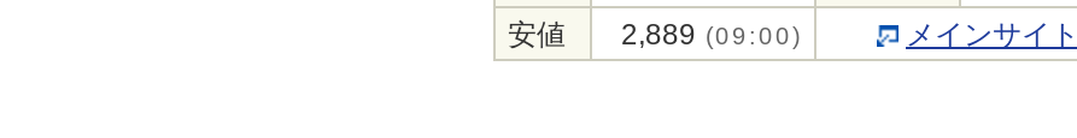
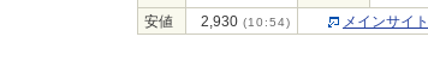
[508,18,802,52] 安値 2,889 (09:00) -> [144,13,291,30] 安値 2,930 (10:54)

